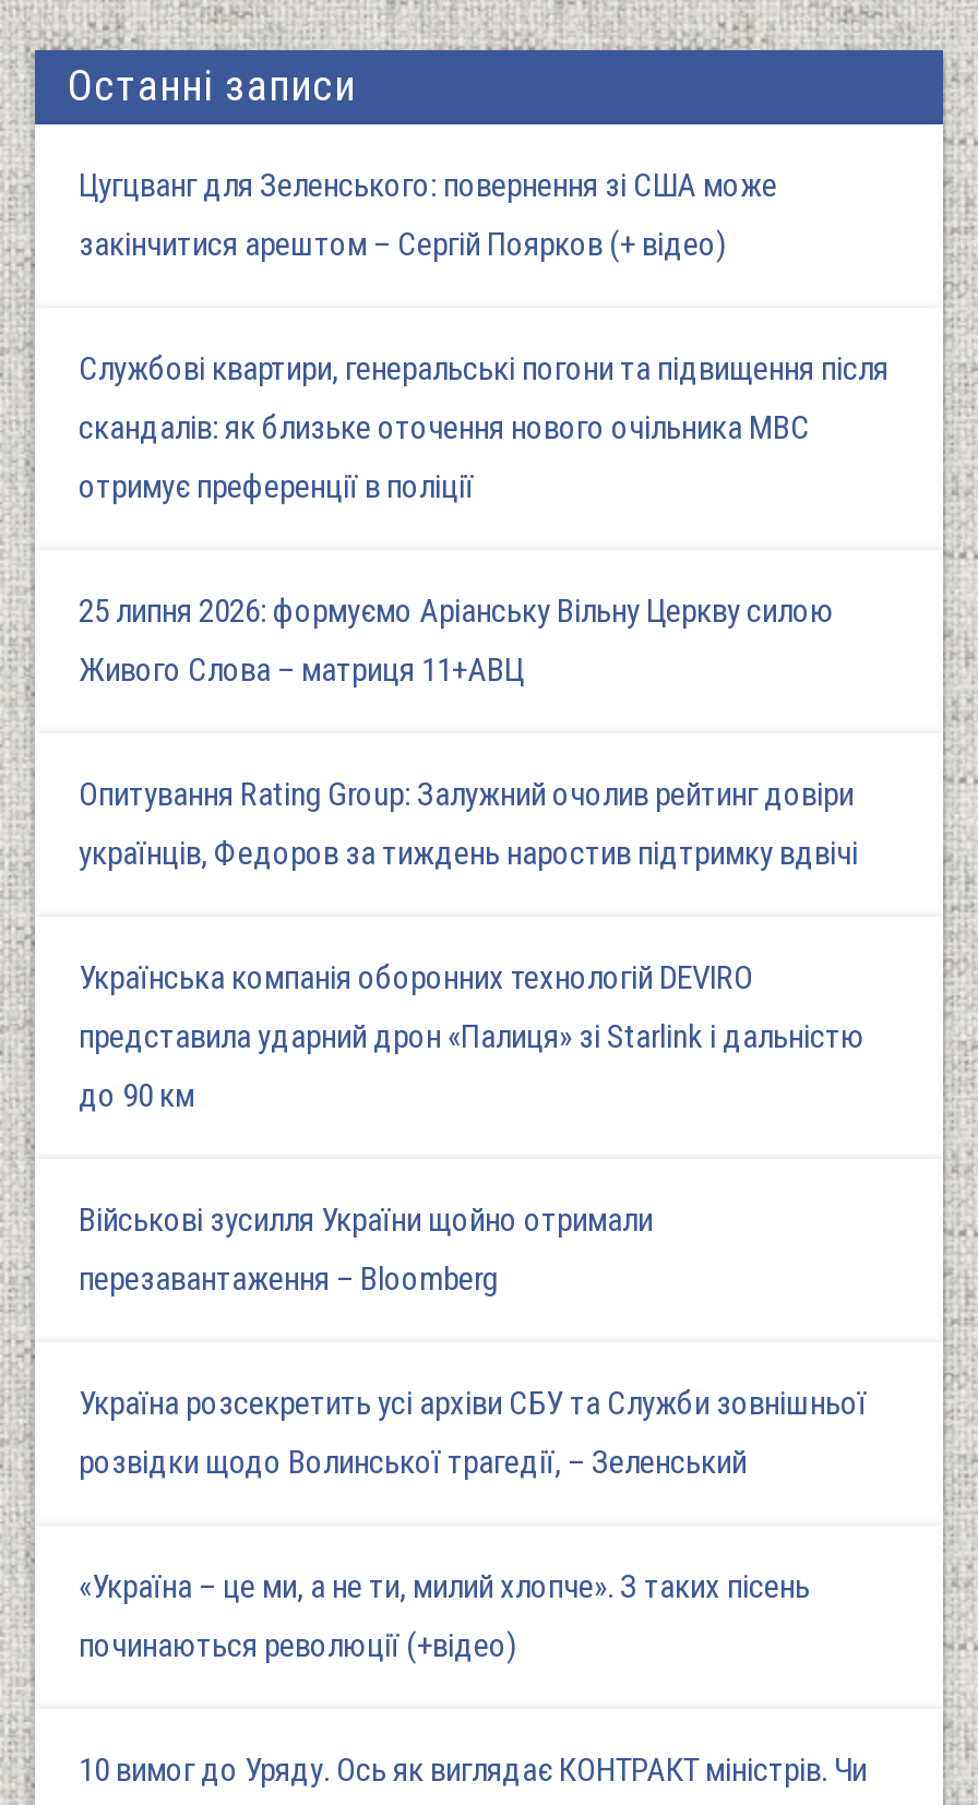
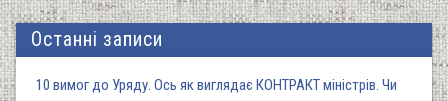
[79,166,888,1665] Цугцванг для Зеленського: повернення зі США може | закінчитися арештом – Сергій Поярков (+ відео) | Службові квартири, генеральські погони та підвищення після | скандалів: як близьке оточення нового очільника МВС | отримує преференції в поліції | 25 липня 2026: формуємо Аріанську Вільну Церкву силою | Живого Слова – матриця 11+АВЦ | Опитування Rating Group: Залужний очолив рейтинг довіри | українців, Федоров за тиждень наростив підтримку вдвічі | Українська компанія оборонних технологій DEVIRO | представила ударний дрон «Палиця» зі Starlink і дальністю | до 90 км | Військові зусилля України щойно отримали | перезавантаження – Bloomberg | Україна розсекретить усі архіви СБУ та Служби зовнішньої | розвідки щодо Волинської трагедії, – Зеленський | «Україна – це ми, а не ти, милий хлопче». З таких пісень | починаються революції (+відео) -> none

